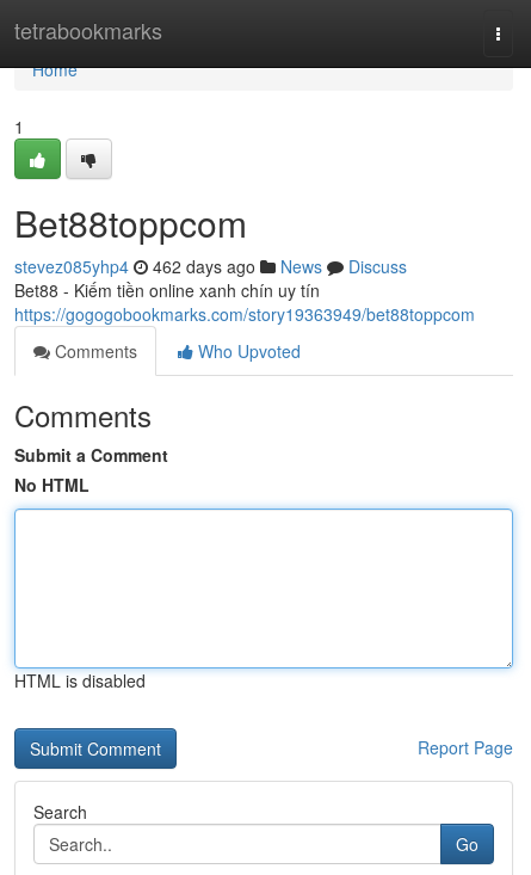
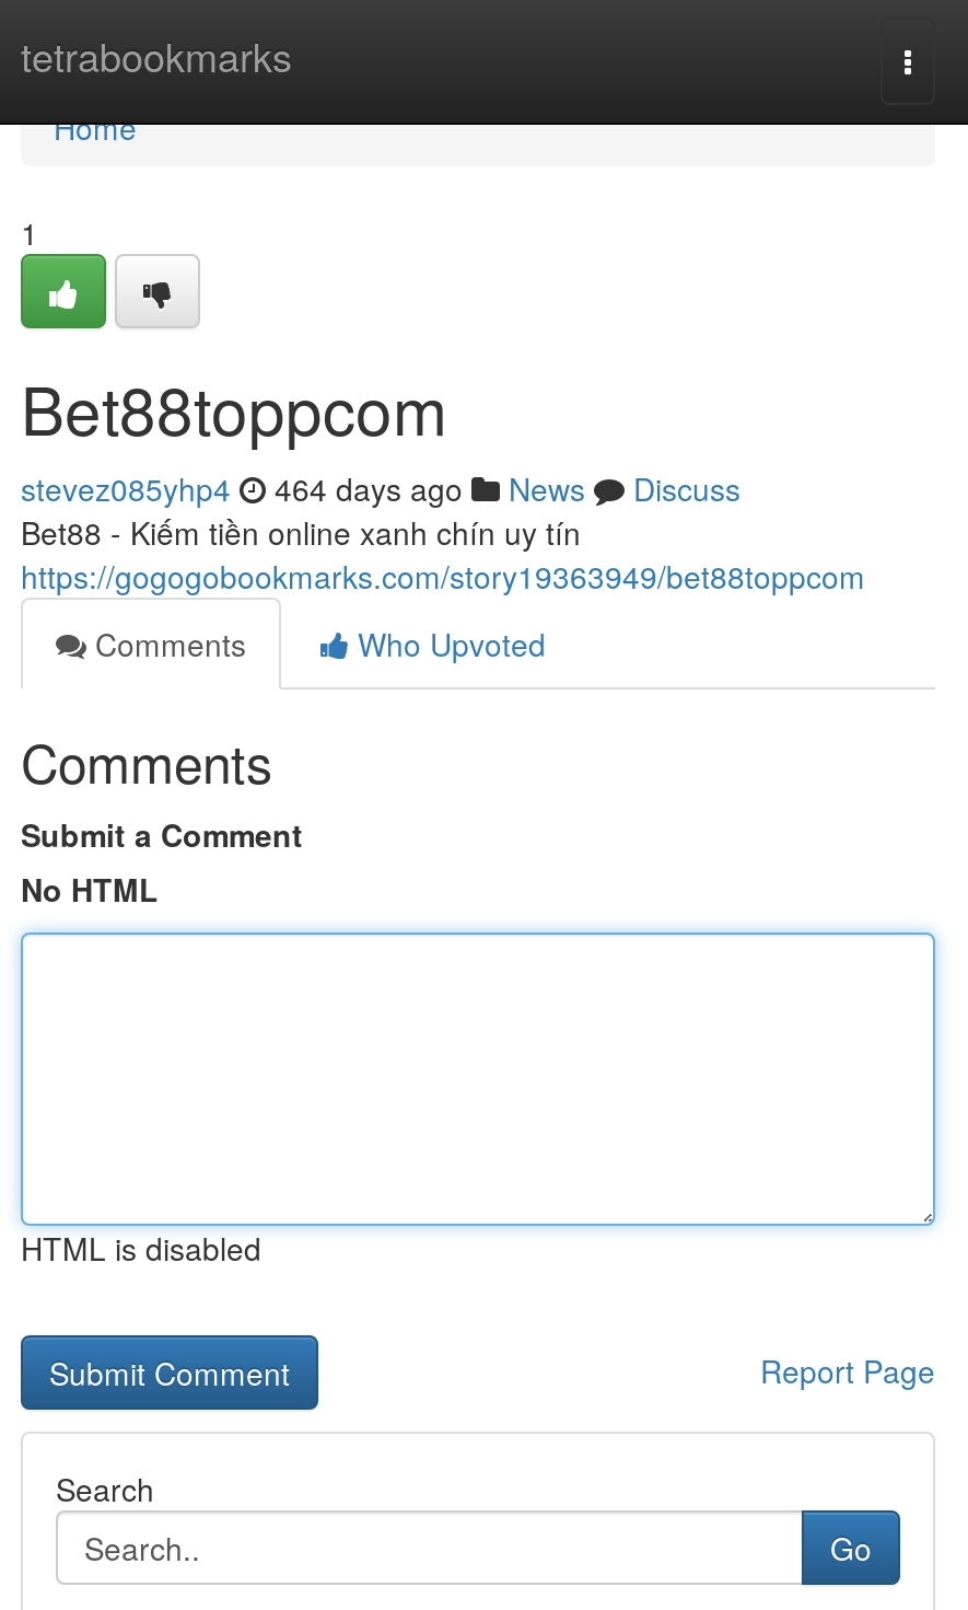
[14,254,407,278] stevez085yhp4 462 days ago News Discuss -> [21,466,740,510] stevez085yhp4 464 days ago News Discuss

